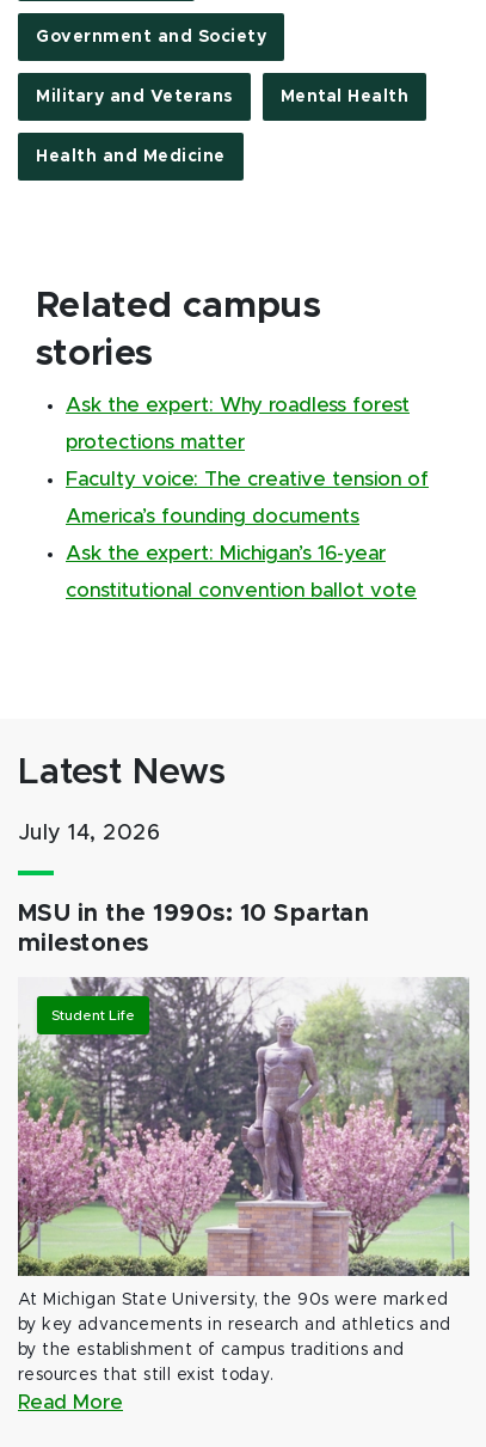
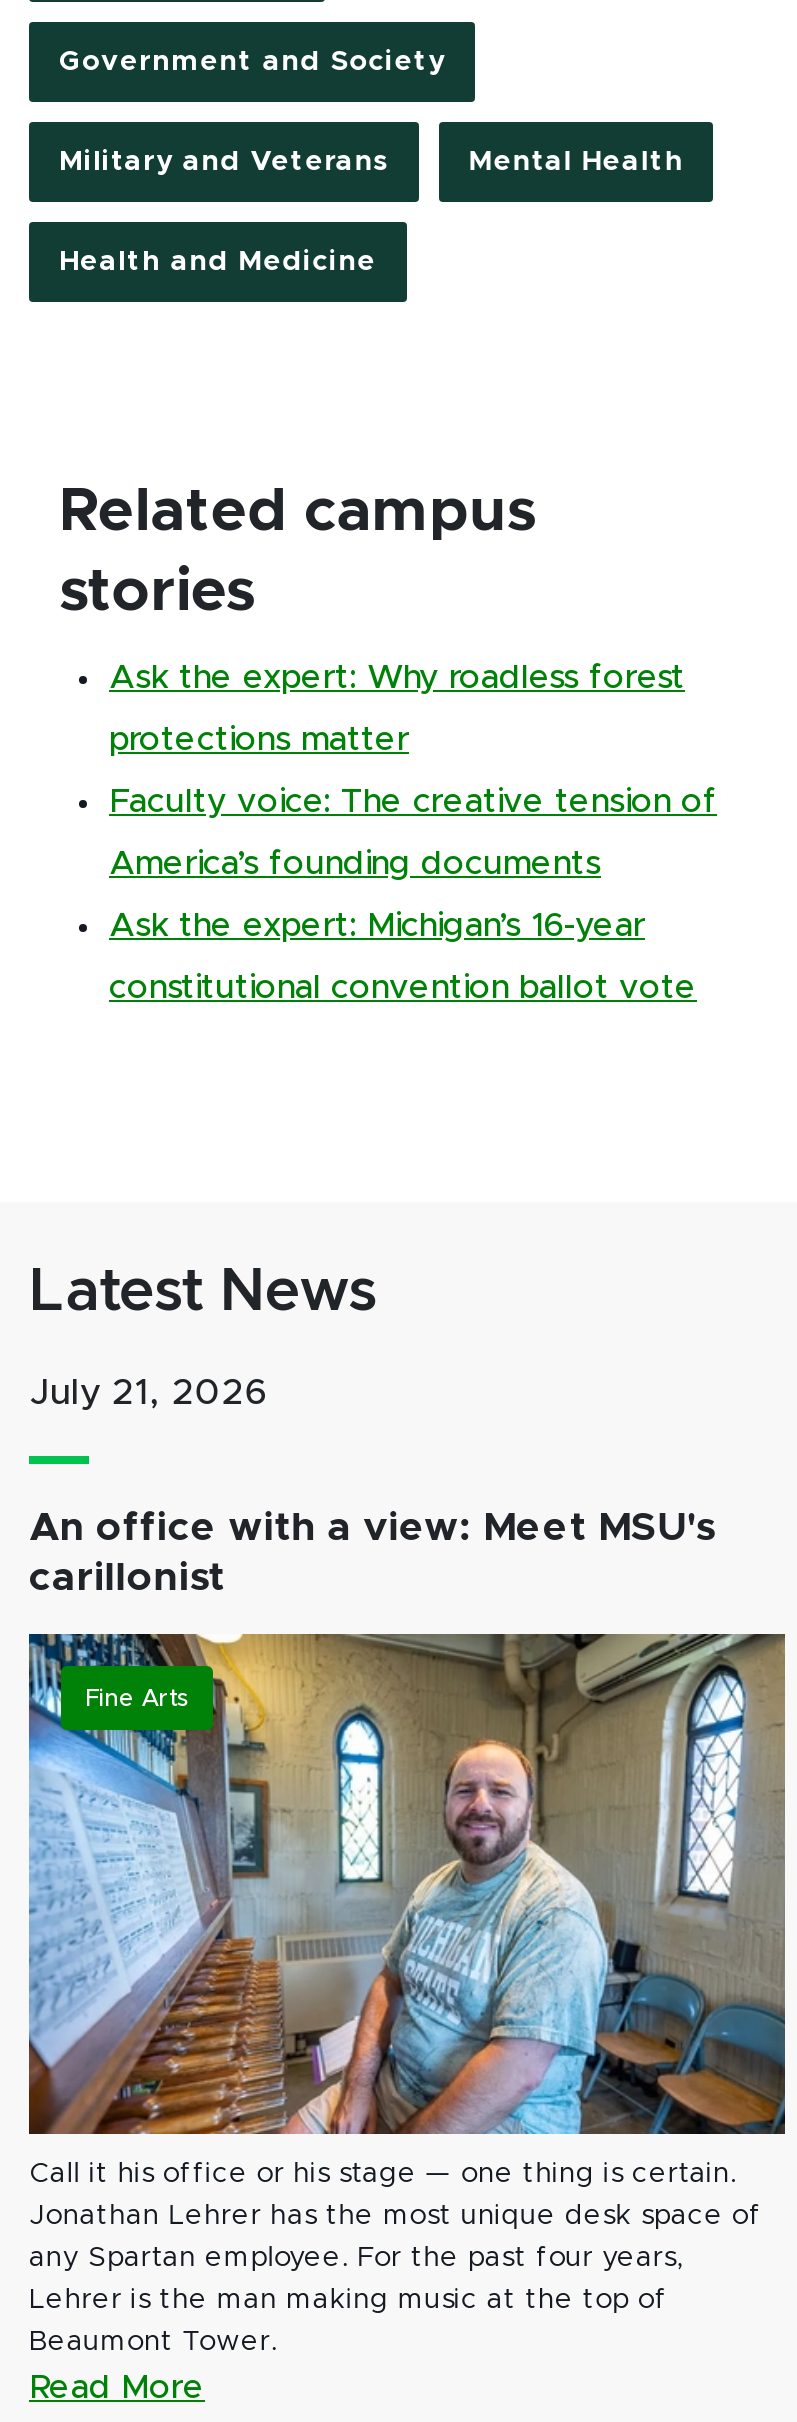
[17,823,470,1276] [image] | July 14, 2026 | MSU in the 1990s: 10 Spartan | milestones | Student Life -> [27,1376,787,2136] [image] | July 21, 2026 | An office with a view: Meet MSU's | carillonist | Fine Arts
[18,1292,451,1384] At Michigan State University, the 90s were marked | by key advancements in research and athletics and | by the establishment of campus traditions and | resources that still exist today. -> [29,2160,762,2356] Call it his office or his stage — one thing is certain. | Jonathan Lehrer has the most unique desk space of | any Spartan employee. For the past four years, | Lehrer is the man making music at the top of | Beaumont Tower.

